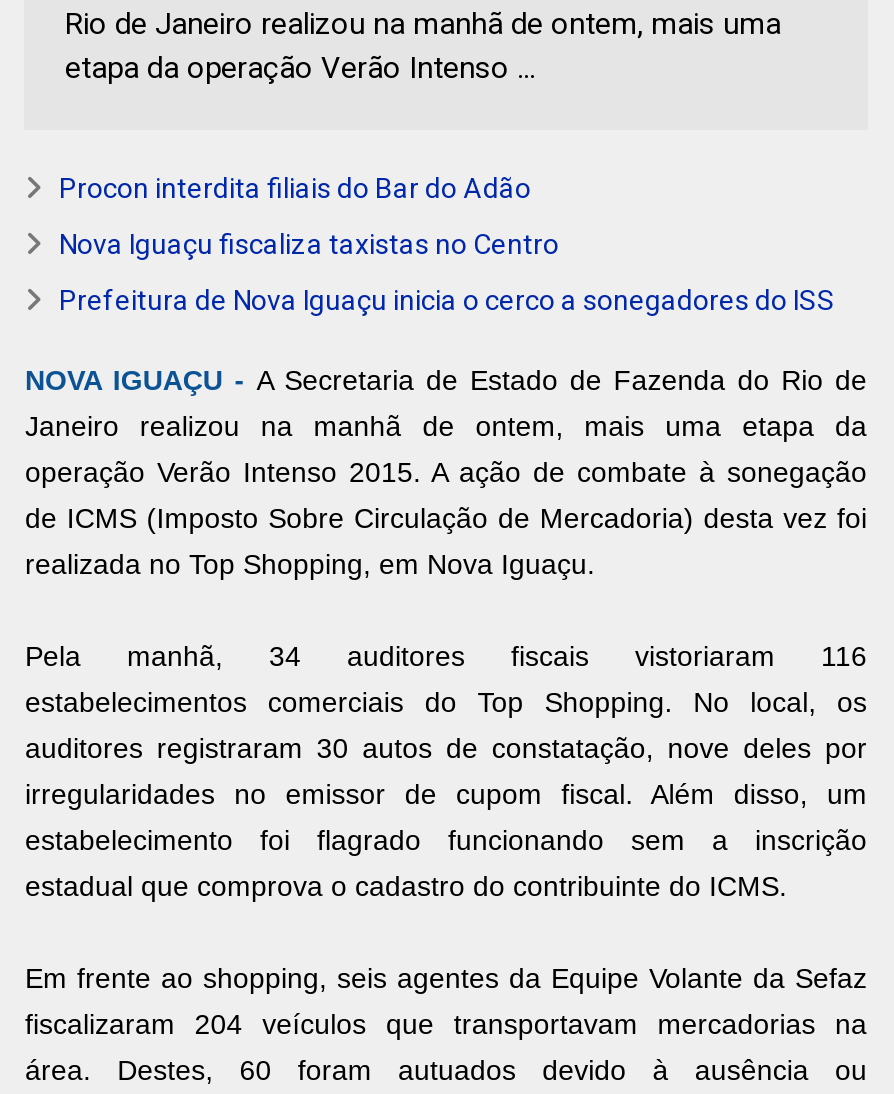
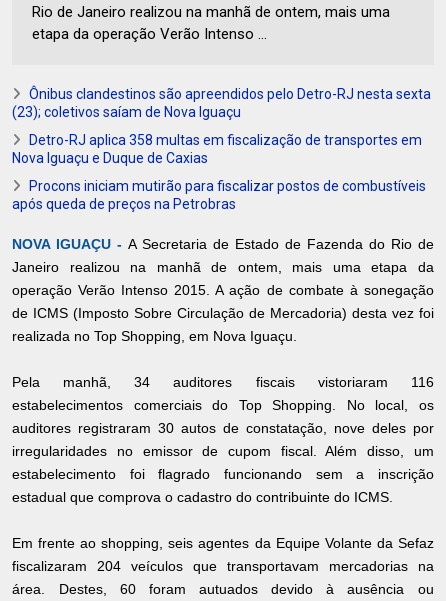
[59,172,531,204] Procon interdita filiais do Bar do Adão -> [12,86,431,120] Ônibus clandestinos são apreendidos pelo Detro-RJ nesta sexta | (23); coletivos saíam de Nova Iguaçu
[59,228,559,260] Nova Iguaçu fiscaliza taxistas no Centro -> [12,132,422,166] Detro-RJ aplica 358 multas em fiscalização de transportes em | Nova Iguaçu e Duque de Caxias
[59,284,835,316] Prefeitura de Nova Iguaçu inicia o cerco a sonegadores do ISS -> [12,178,426,212] Procons iniciam mutirão para fiscalizar postos de combustíveis | após queda de preços na Petrobras

